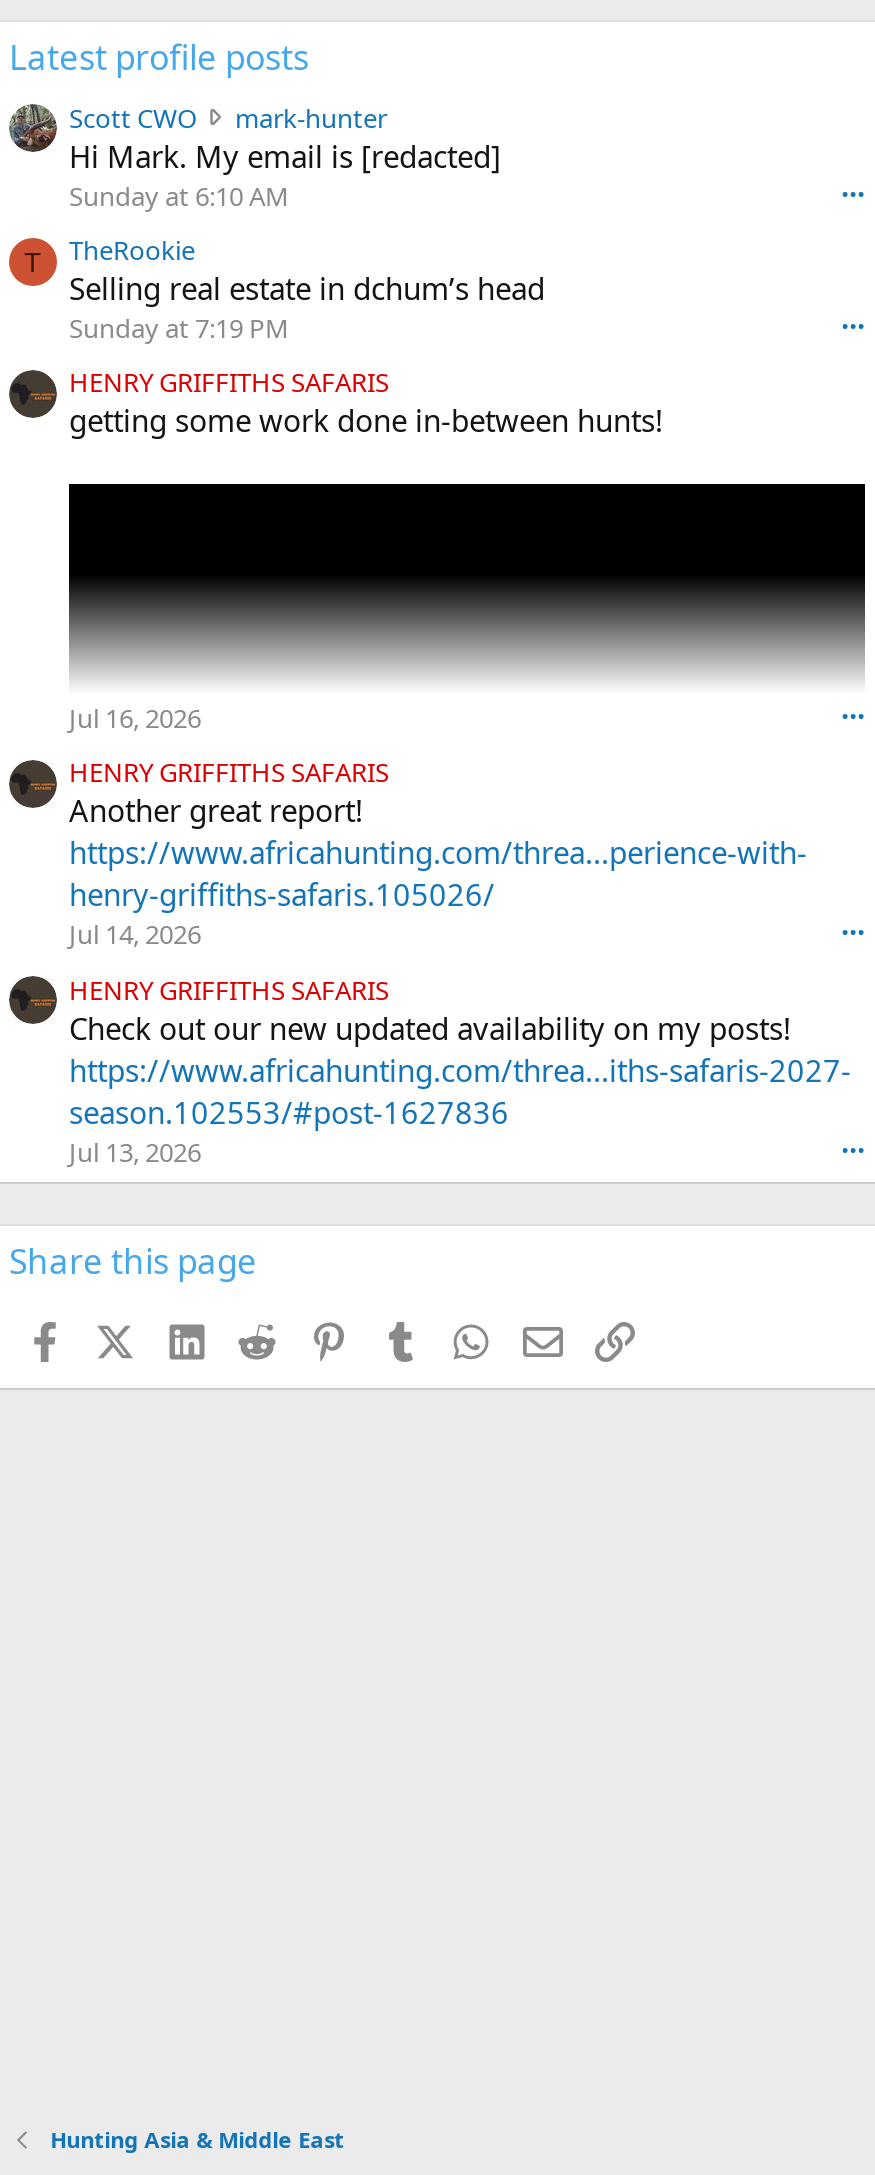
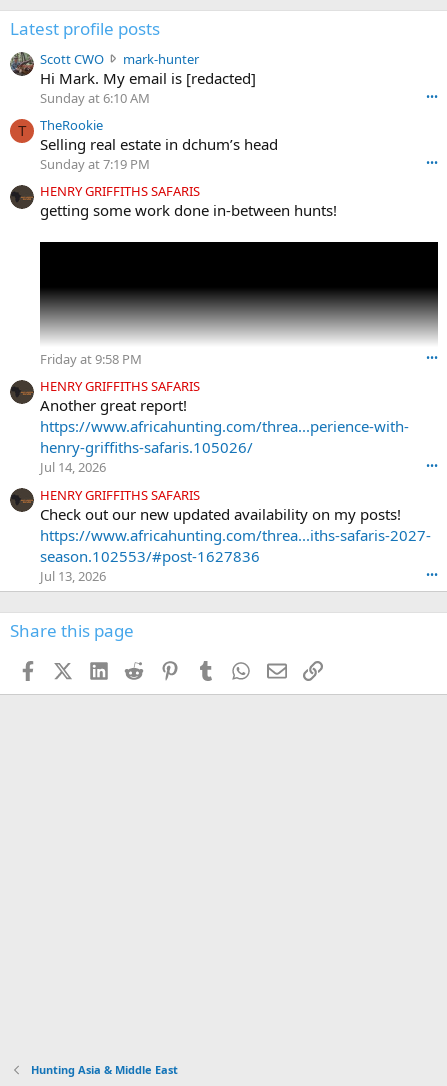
[69,700,201,736] Jul 16, 2026 -> [40,350,142,368] Friday at 9:58 PM

